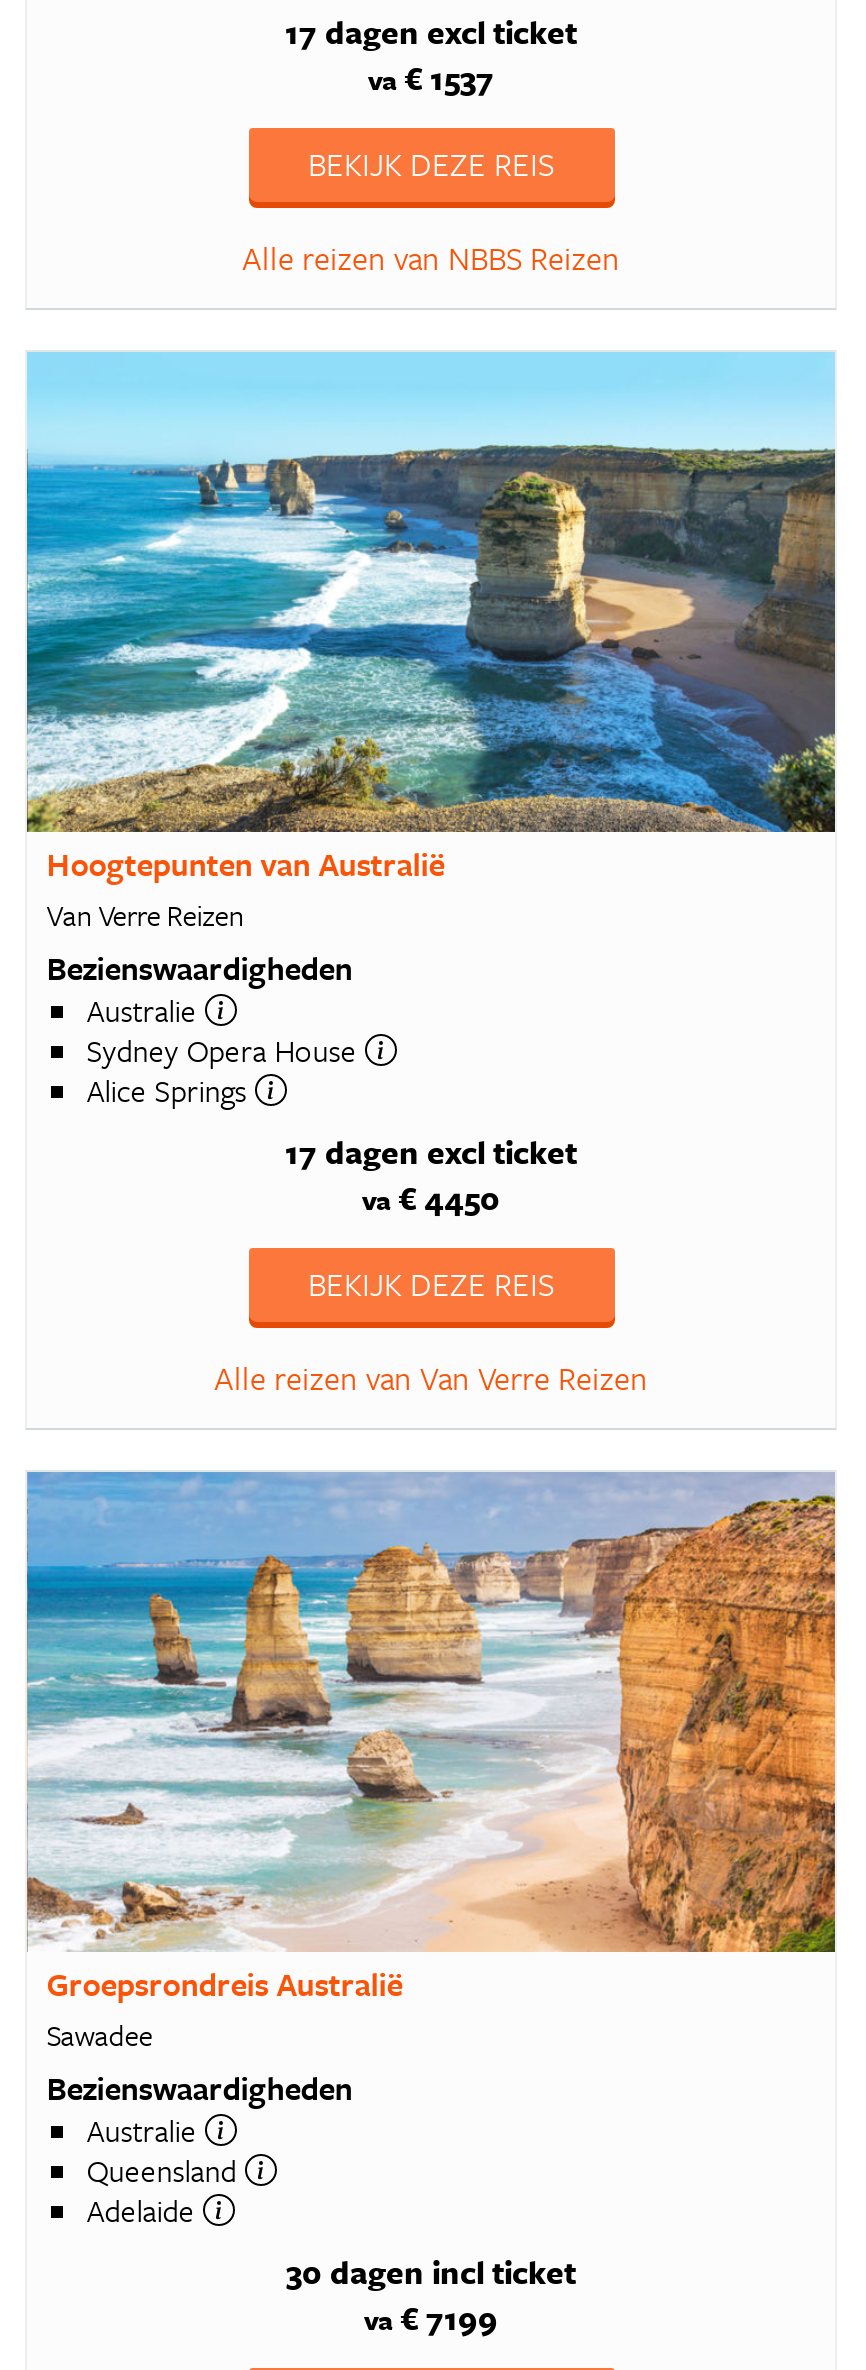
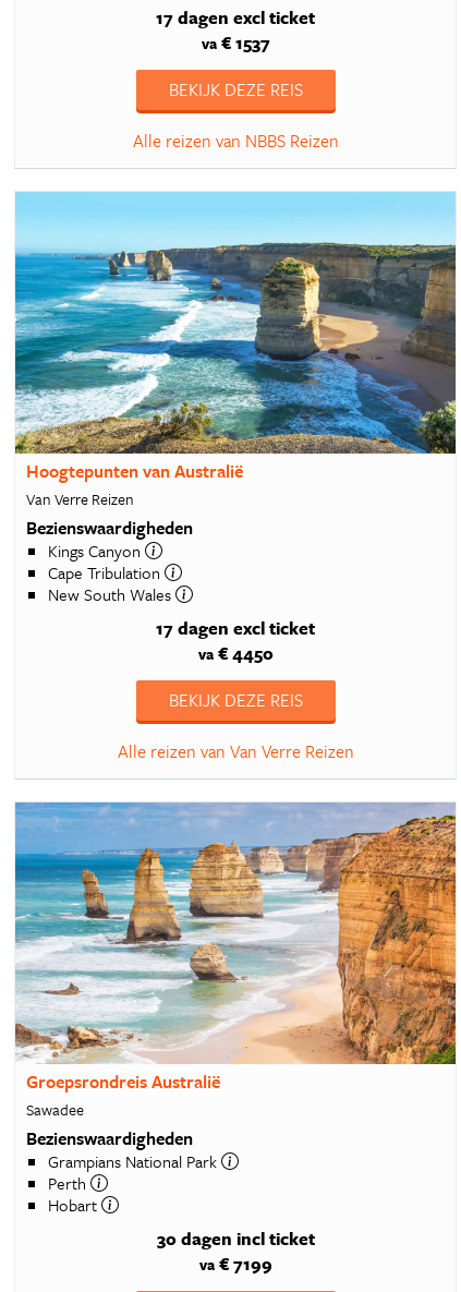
[87,987,365,1111] Australie | Sydney Opera House | Alice Springs -> [48,538,175,606] Kings Canyon | Cape Tribulation | New South Wales
[87,2107,245,2231] Australie | Queensland | Adelaide -> [48,1149,221,1216] Grampians National Park | Perth | Hobart

